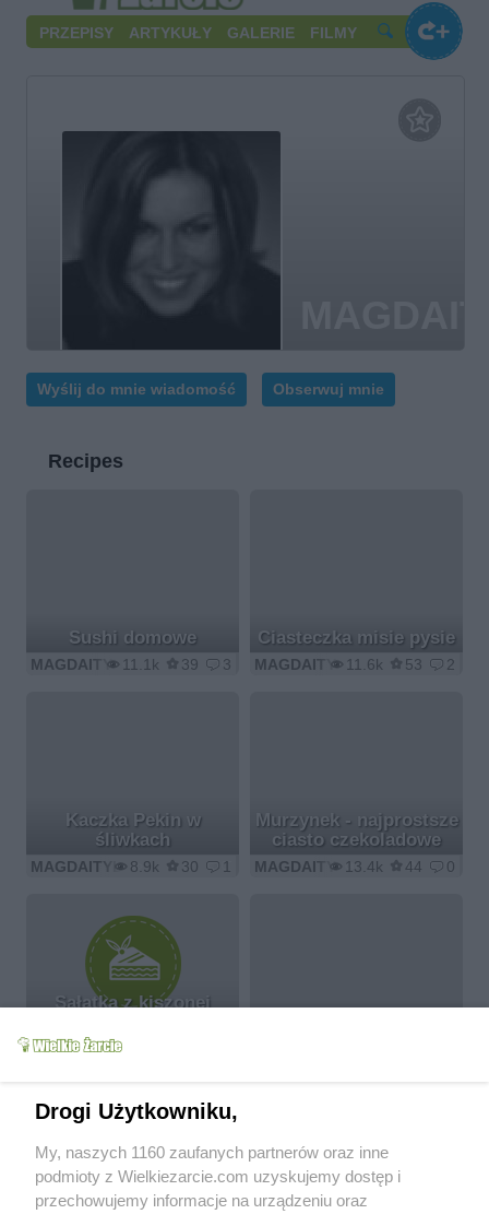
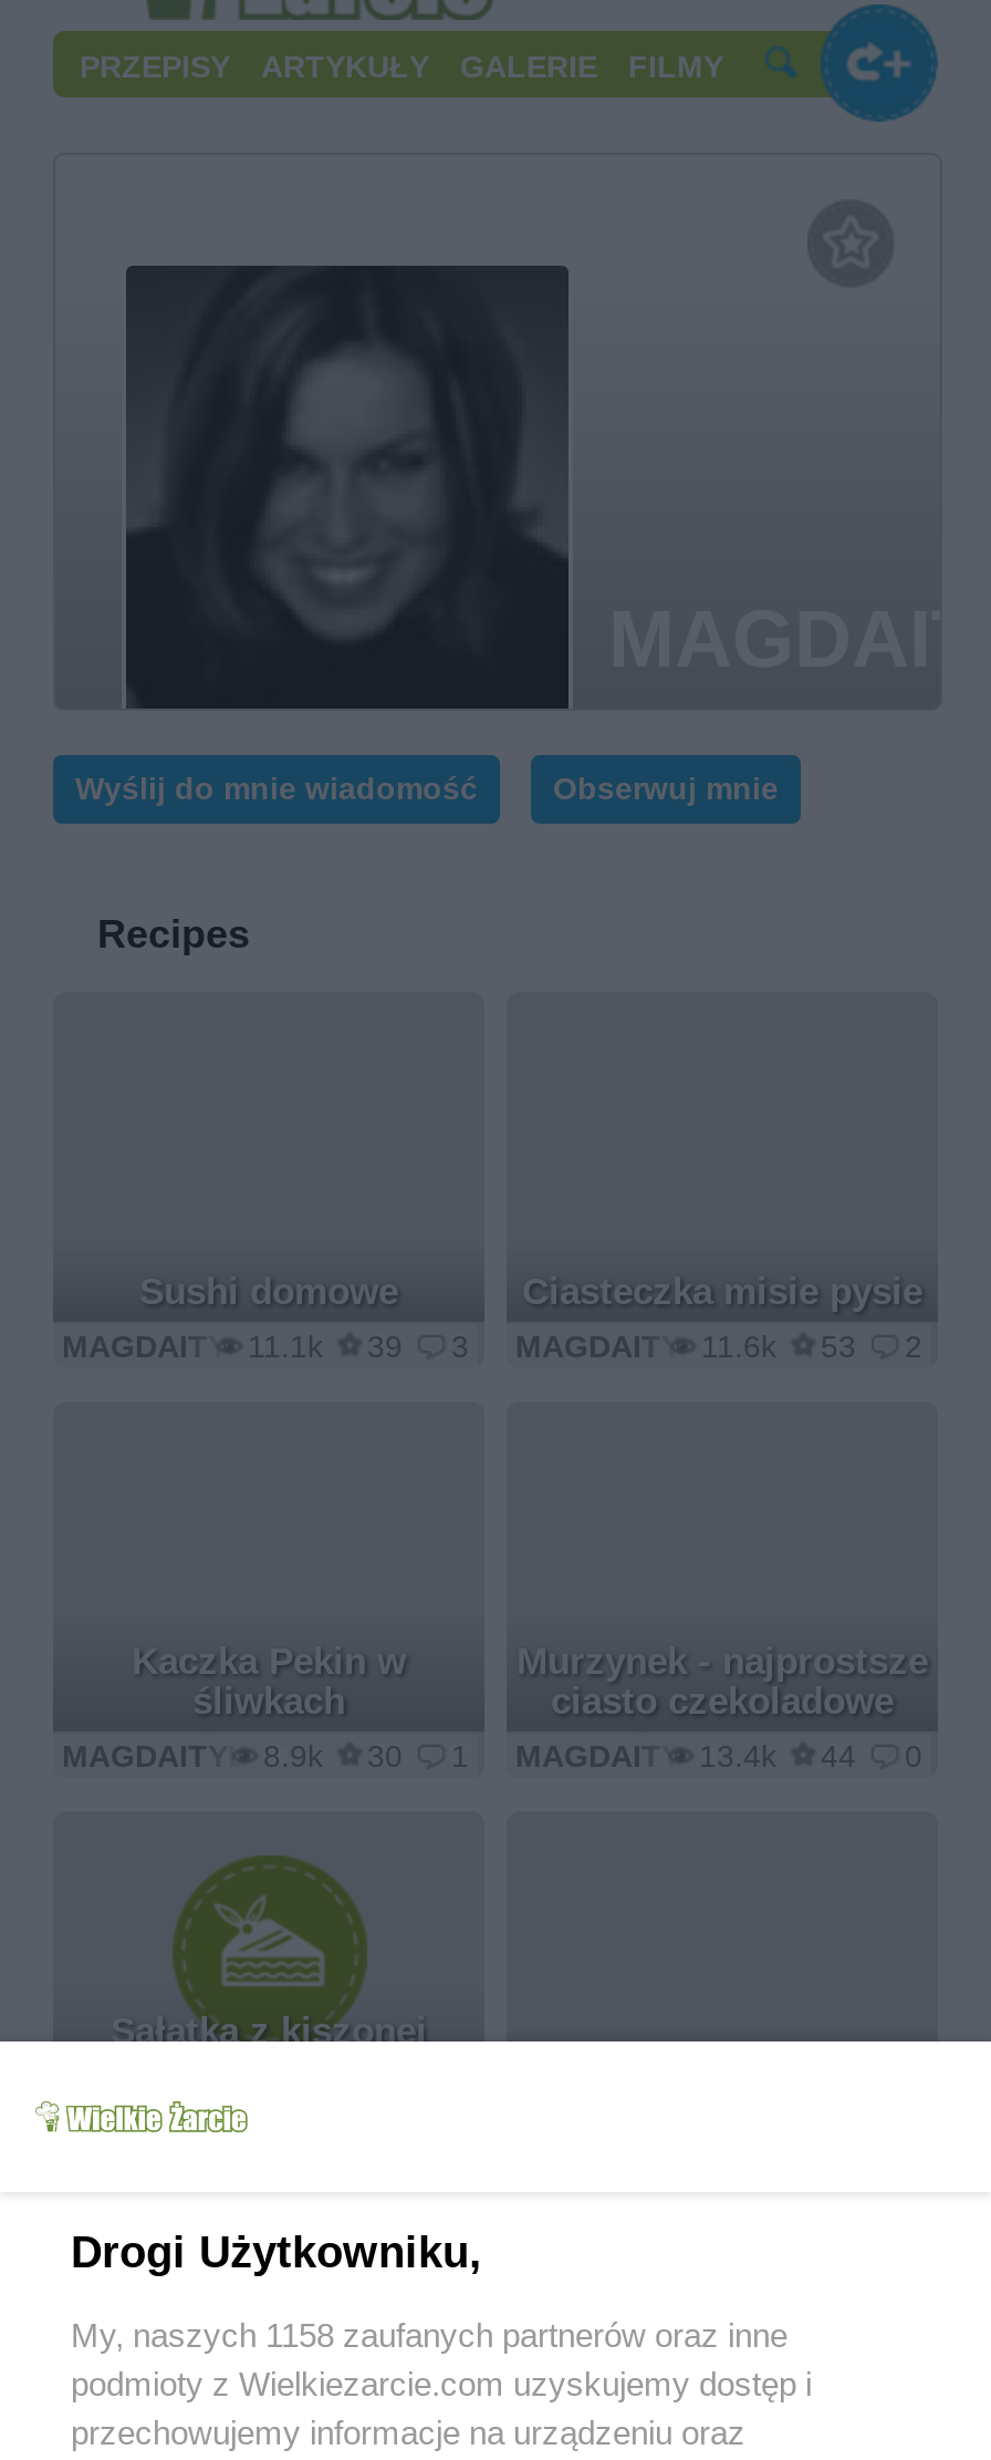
[35,1143,389,1162] My, naszych 1160 zaufanych partnerów oraz inne -> [71,2316,787,2354] My, naszych 1158 zaufanych partnerów oraz inne

